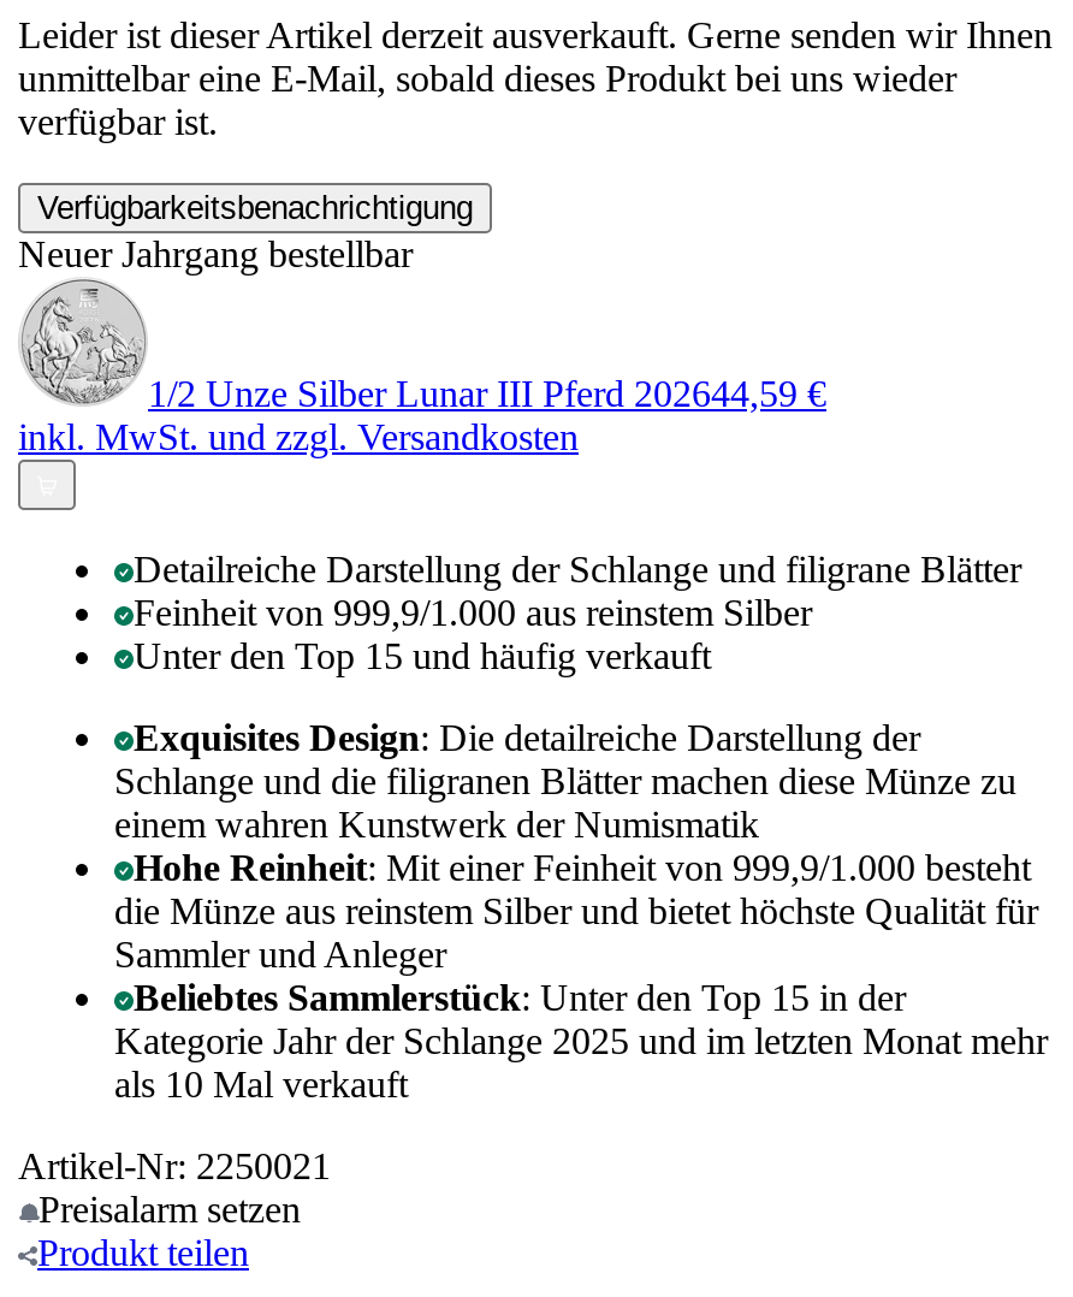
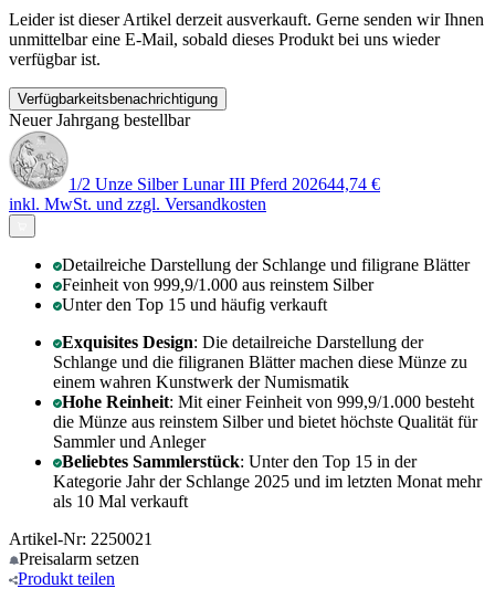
[148,373,826,414] 1/2 Unze Silber Lunar III Pferd 202644,59 € -> [69,175,380,194] 1/2 Unze Silber Lunar III Pferd 202644,74 €

